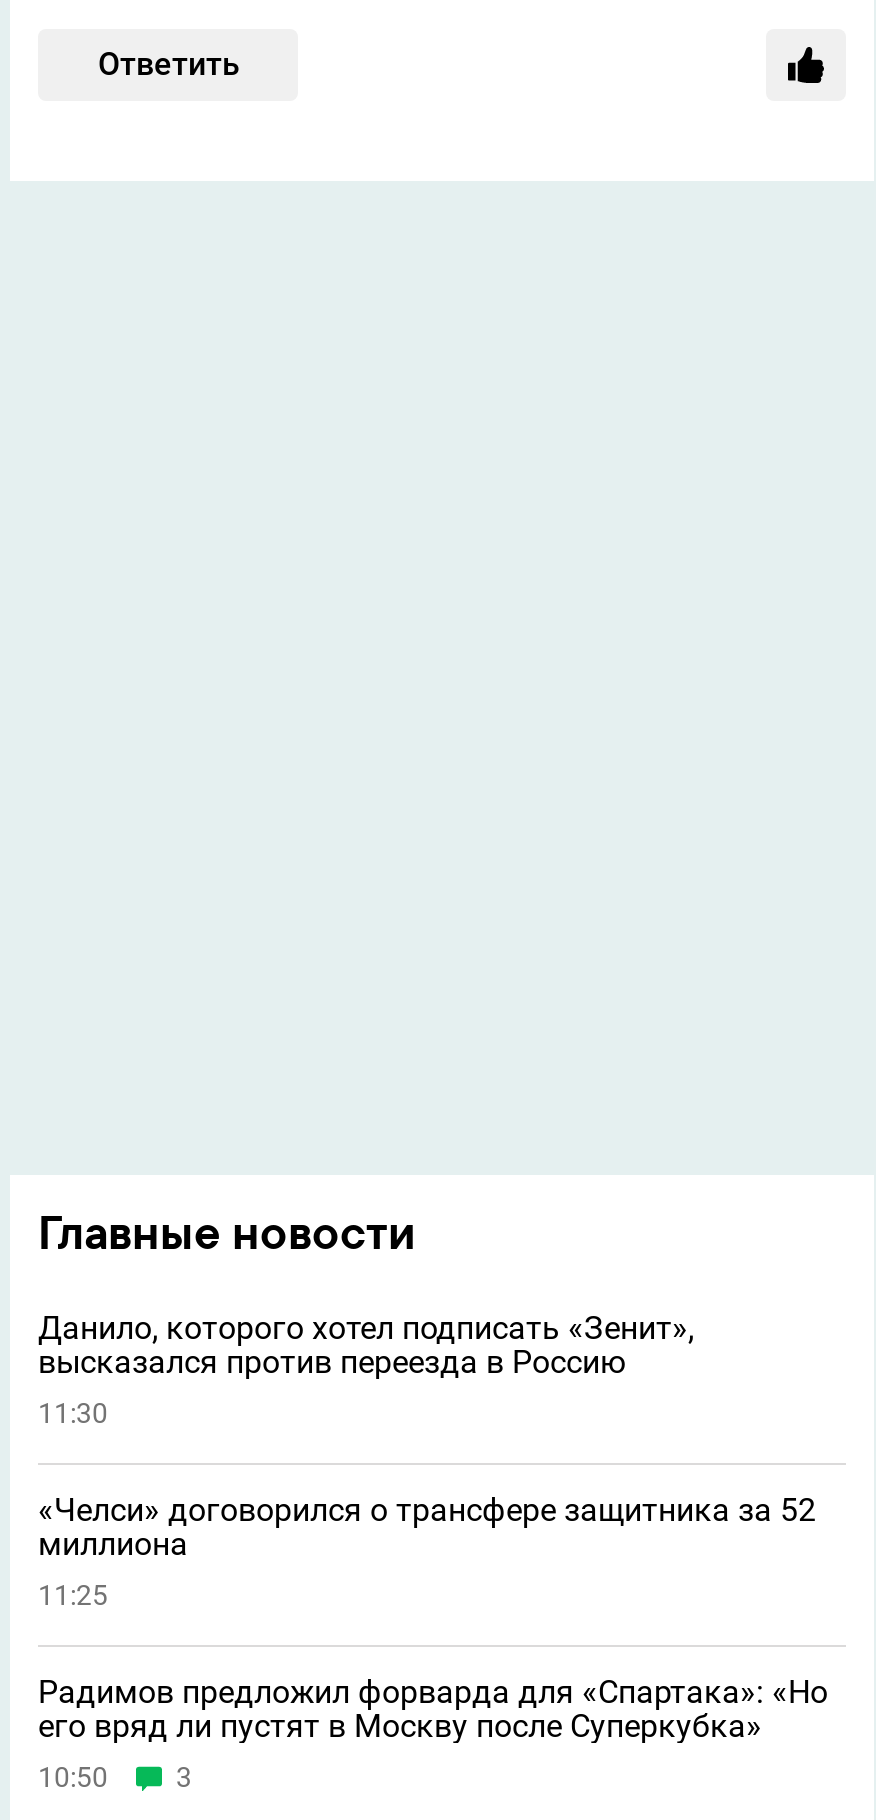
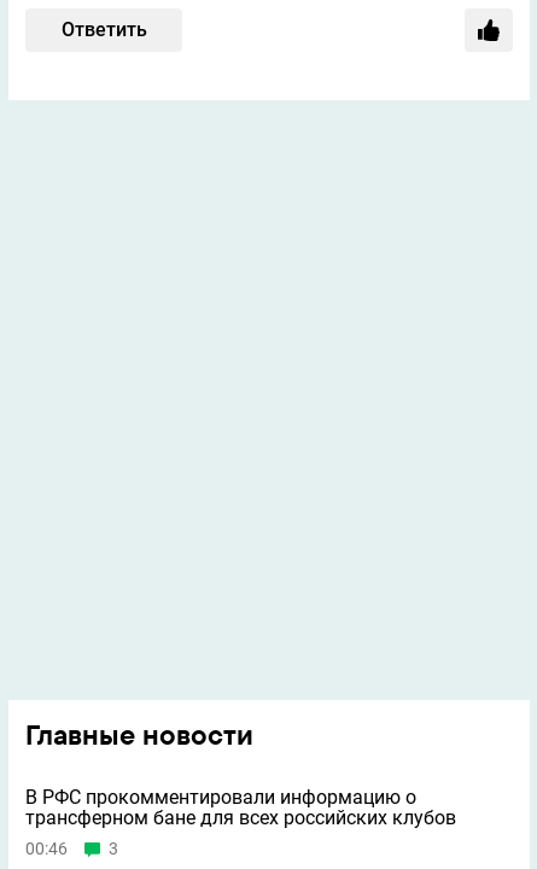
[38,1309,828,1793] Данило, которого хотел подписать «Зенит», | высказался против переезда в Россию | 11:30 | «Челси» договорился о трансфере защитника за 52 | миллиона | 11:25 | Радимов предложил форварда для «Спартака»: «Но | его вряд ли пустят в Москву после Суперкубка» | 10:50 -> [25,786,456,858] В РФС прокомментировали информацию о | трансферном бане для всех российских клубов | 00:46

